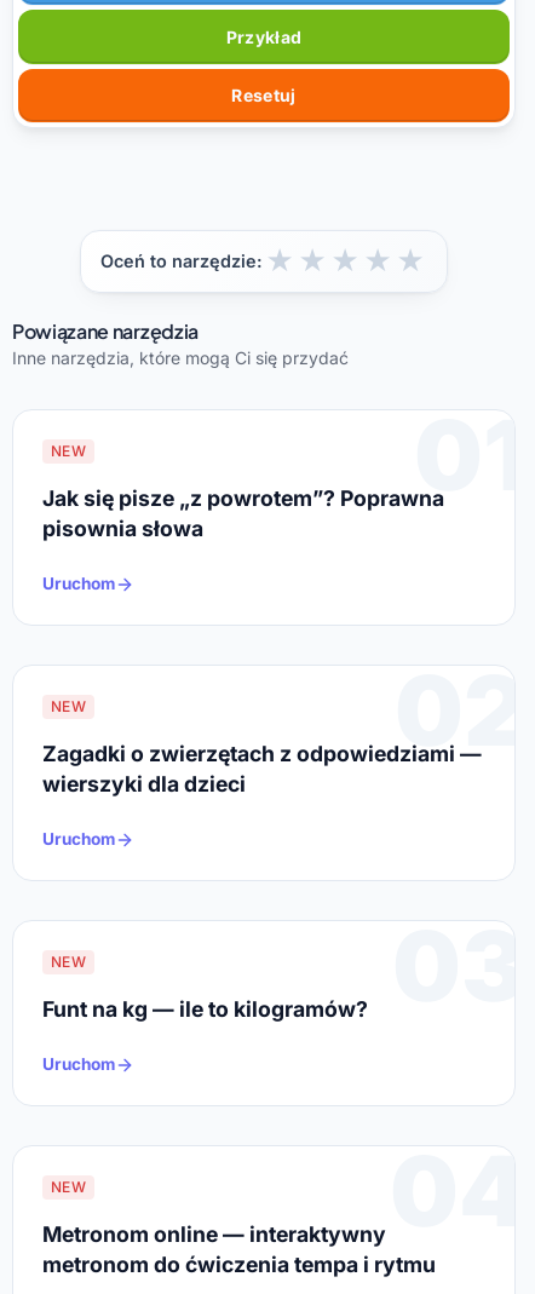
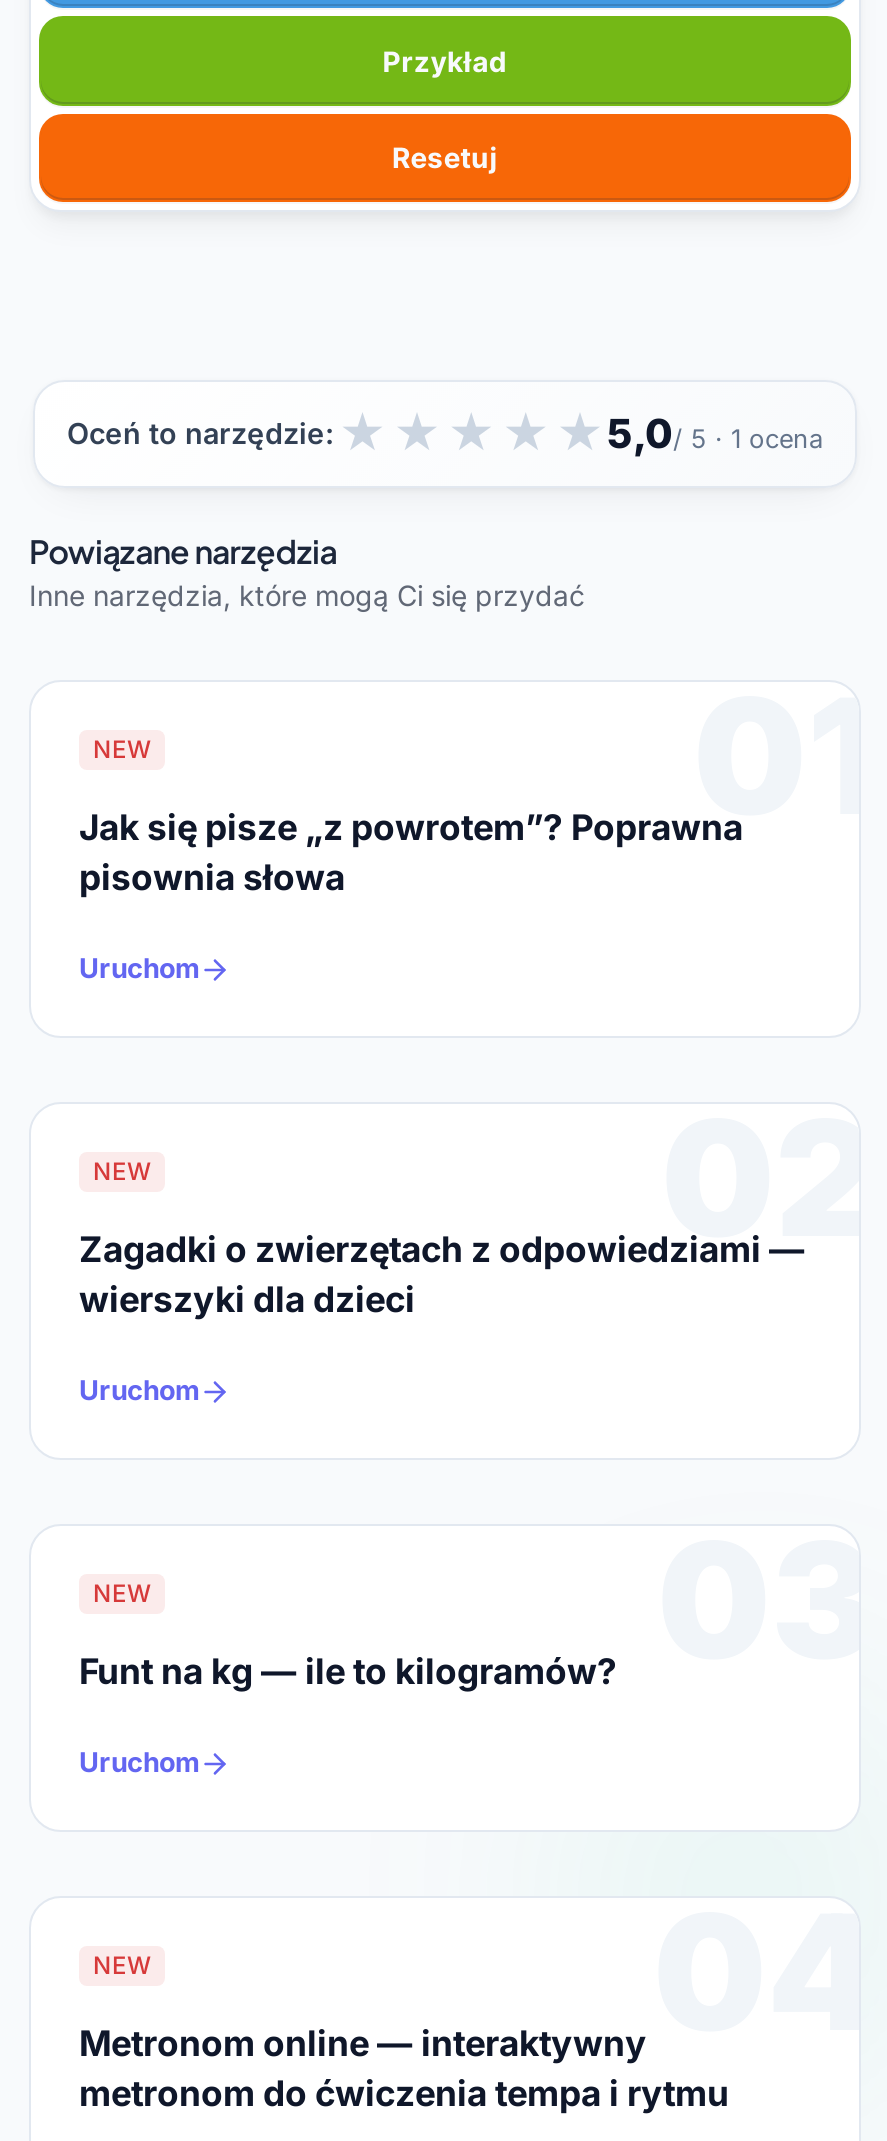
none -> [607,410,823,458] 5,0 / 5 · 1 ocena

